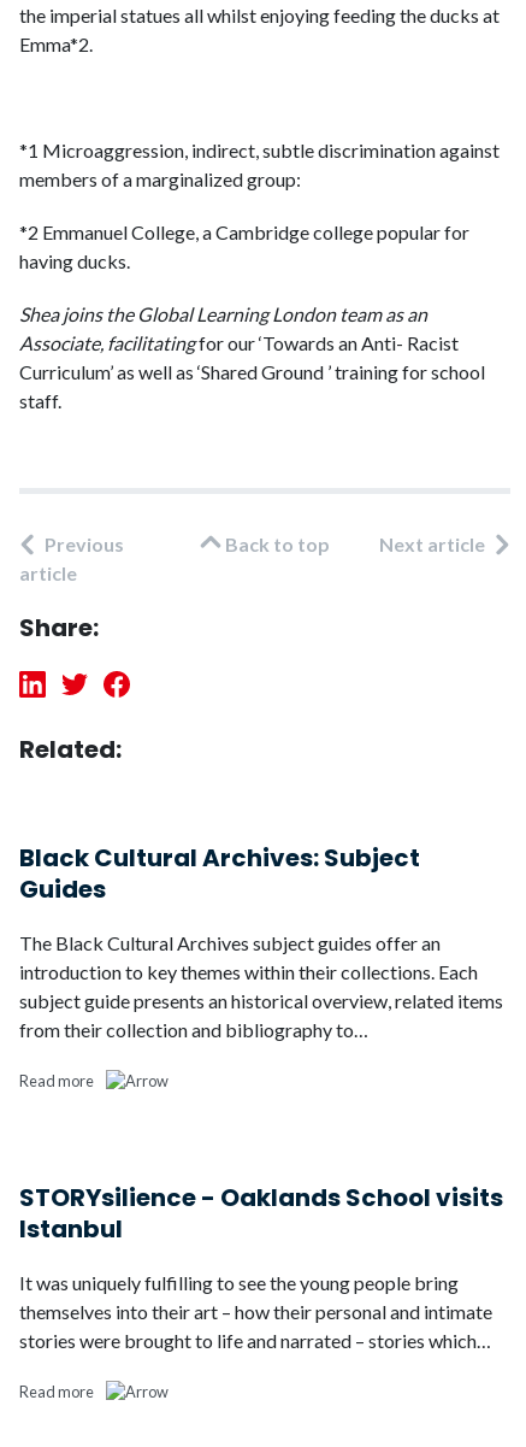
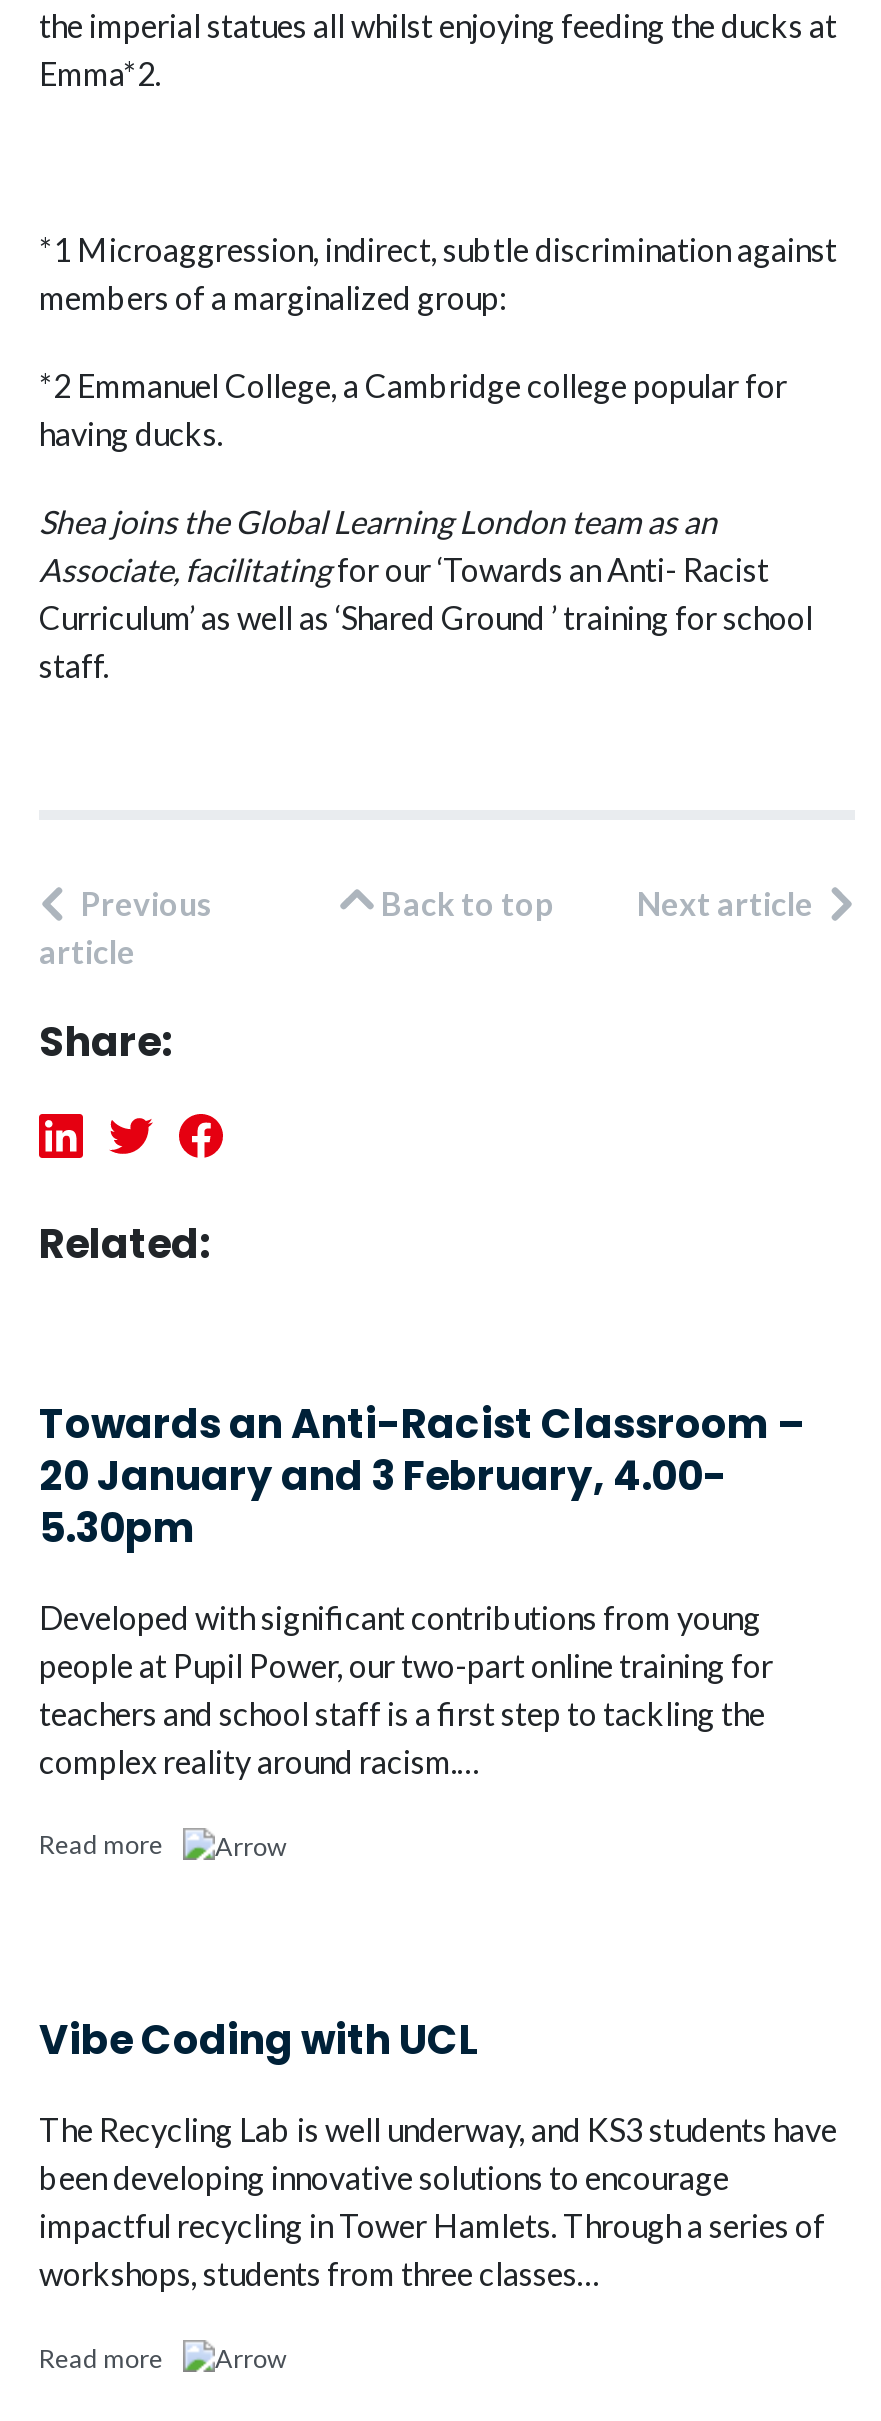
[19,841,420,906] Black Cultural Archives: Subject | Guides -> [39,1396,803,1556] Towards an Anti-Racist Classroom – | 20 January and 3 February, 4.00- | 5.30pm
[19,931,503,1041] The Black Cultural Archives subject guides offer an | introduction to key themes within their collections. Each | subject guide presents an historical overview, related items | from their collection and bibliography to… -> [39,1598,773,1780] Developed with significant contributions from young | people at Pupil Power, our two-part online training for | teachers and school staff is a first step to tackling the | complex reality around racism.…
[19,1181,503,1246] STORYsilience - Oaklands School visits | Istanbul -> [39,2012,479,2068] Vibe Coding with UCL
[19,1271,492,1352] It was uniquely fulfilling to see the young people bring | themselves into their art – how their personal and intimate | stories were brought to life and narrated – stories which… -> [39,2110,837,2292] The Recycling Lab is well underway, and KS3 students have | been developing innovative solutions to encourage | impactful recycling in Tower Hamlets. Through a series of | workshops, students from three classes…

